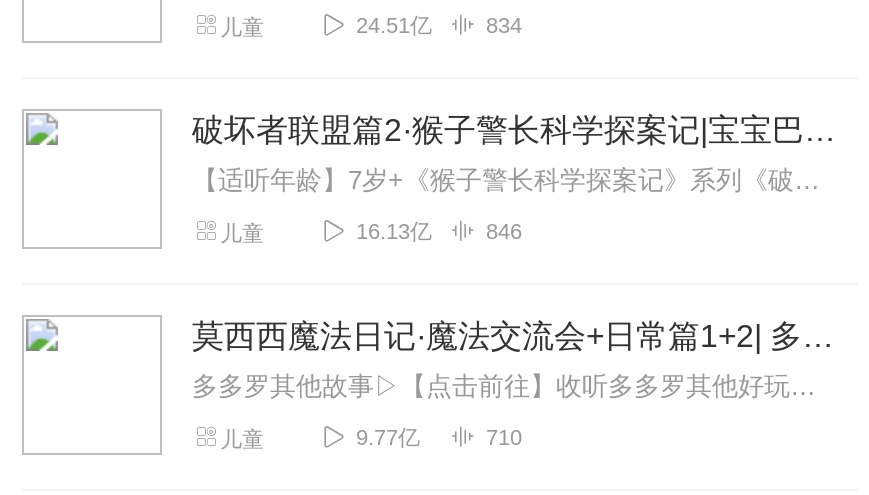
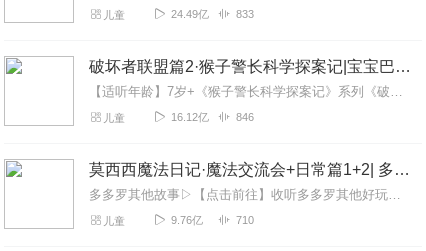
[356,13,432,37] 24.51亿 -> [171,8,209,20] 24.49亿
[486,13,522,37] 834 -> [236,8,254,20] 833
[356,219,432,243] 16.13亿 -> [171,111,209,123] 16.12亿
[356,425,420,449] 9.77亿 -> [171,214,203,226] 9.76亿

